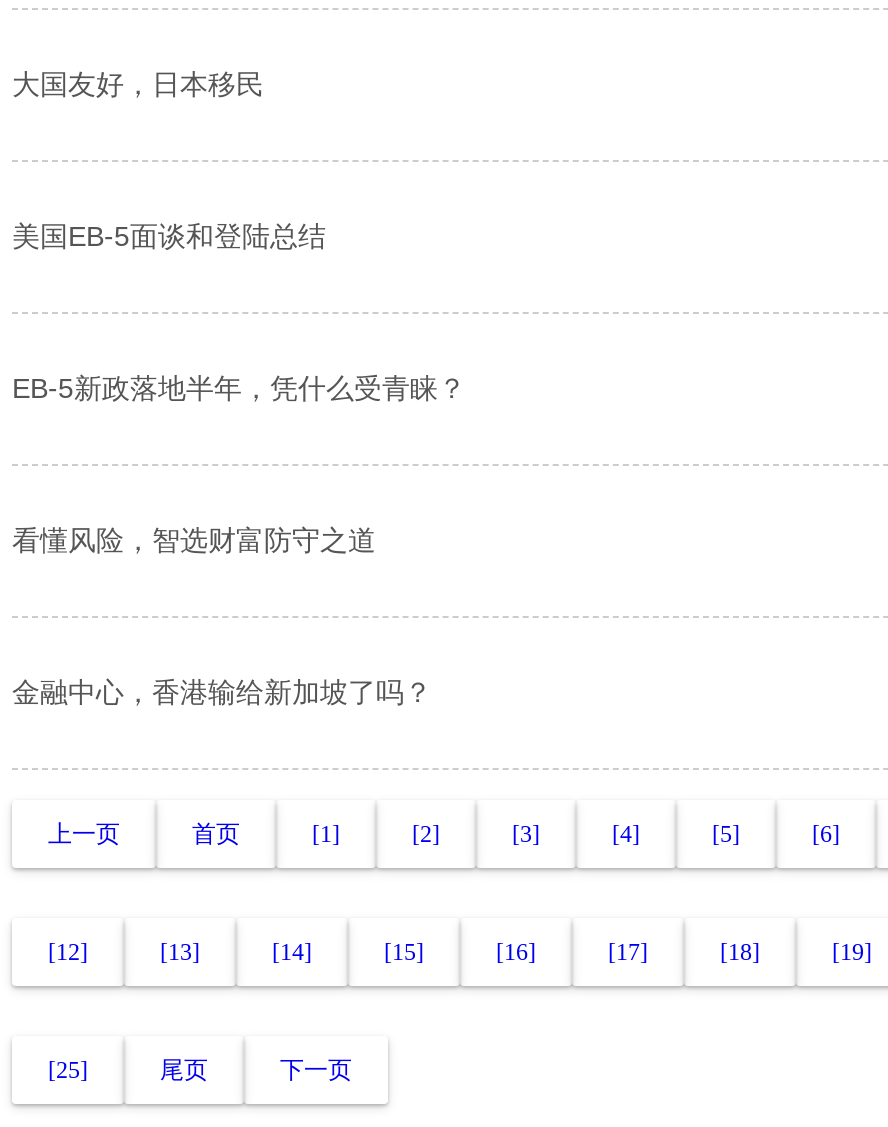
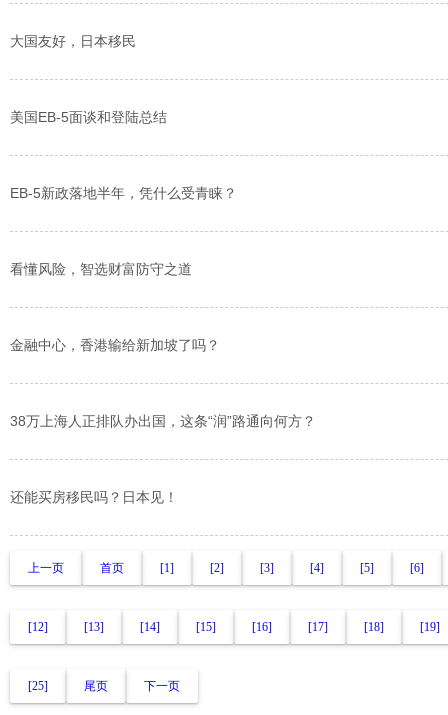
none -> [10,413,316,429] 38万上海人正排队办出国，这条“润”路通向何方？
none -> [10,489,178,505] 还能买房移民吗？日本见！

